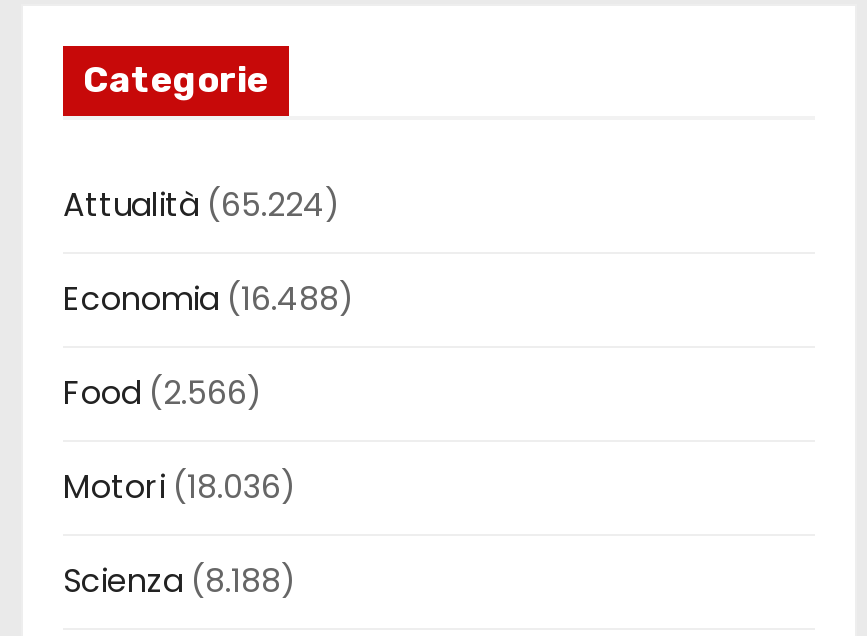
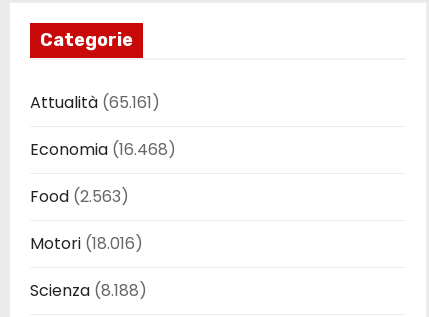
[63,183,341,229] Attualità (65.224) -> [30,91,160,114] Attualità (65.161)
[63,277,355,323] Economia (16.488) -> [30,138,176,161] Economia (16.468)
[63,371,263,417] Food (2.566) -> [30,185,129,208] Food (2.563)
[63,465,297,511] Motori (18.036) -> [30,232,143,255] Motori (18.016)

